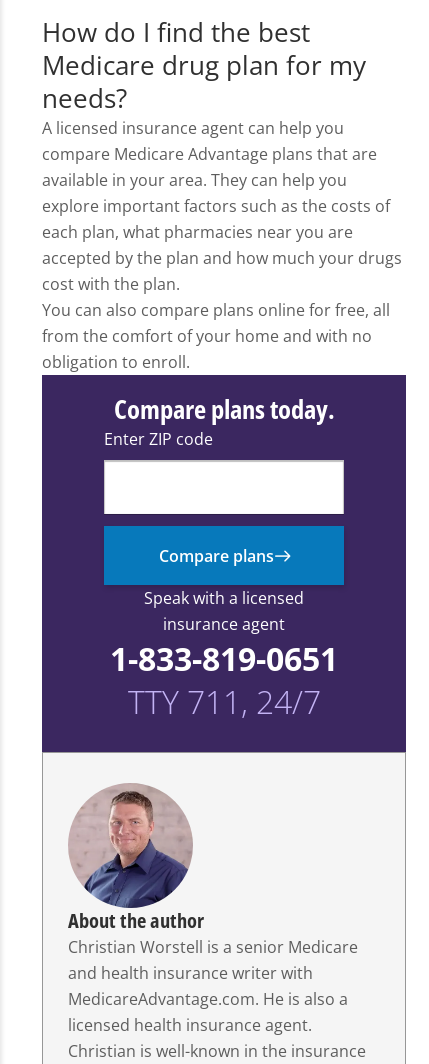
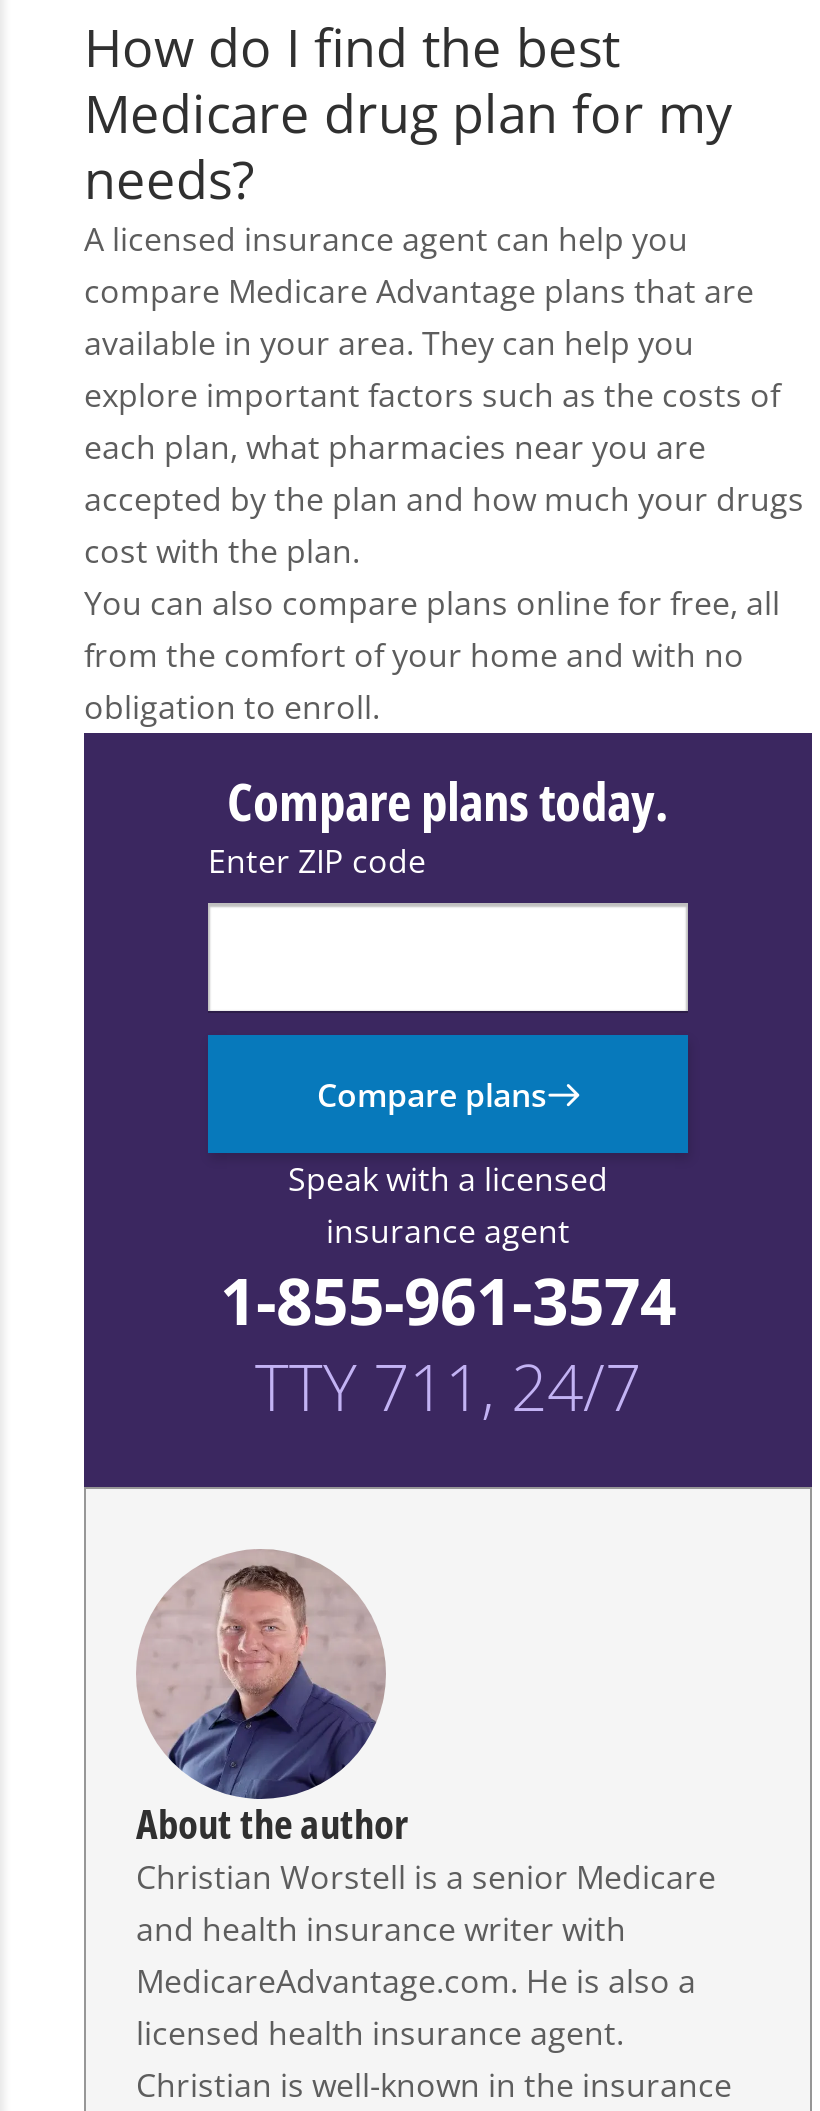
[110,637,338,680] 1-833-819-0651 -> [220,1257,676,1343] 1-855-961-3574

